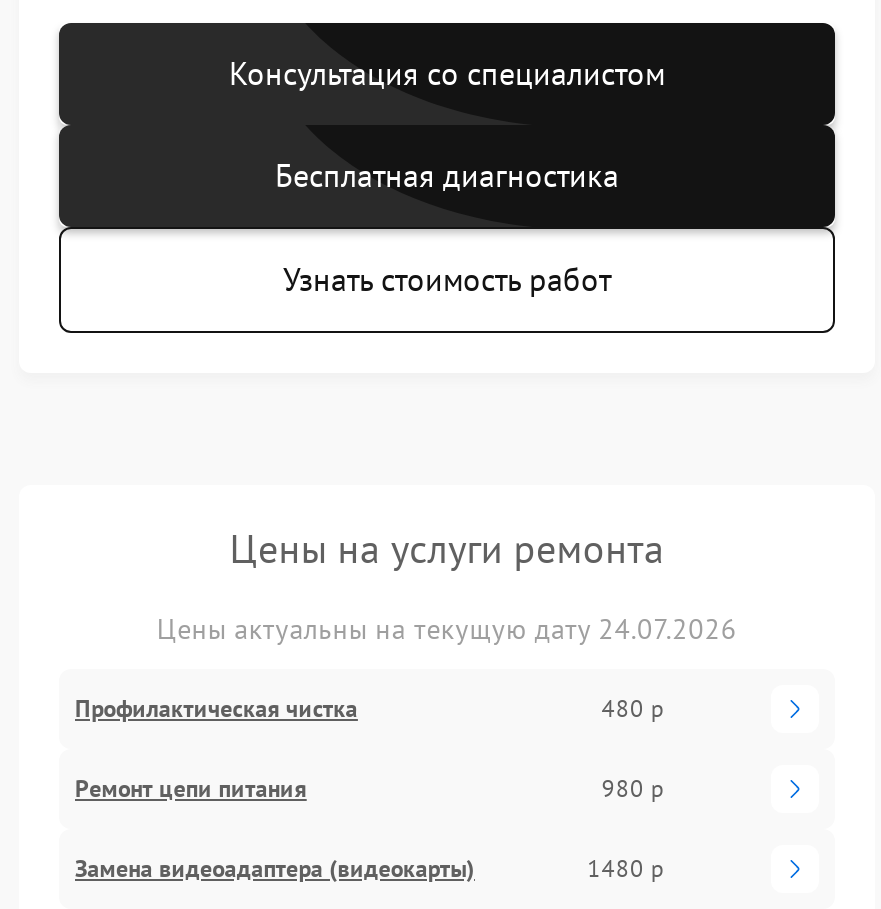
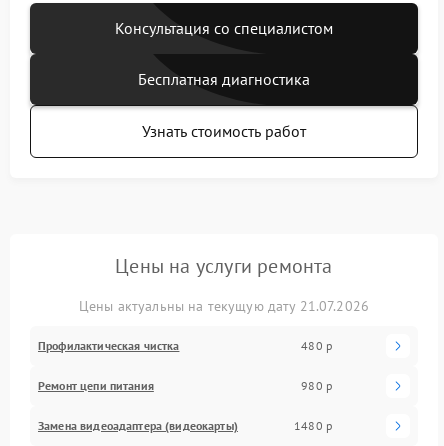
[157,611,737,647] Цены актуальны на текущую дату 24.07.2026 -> [79,297,369,315] Цены актуальны на текущую дату 21.07.2026

